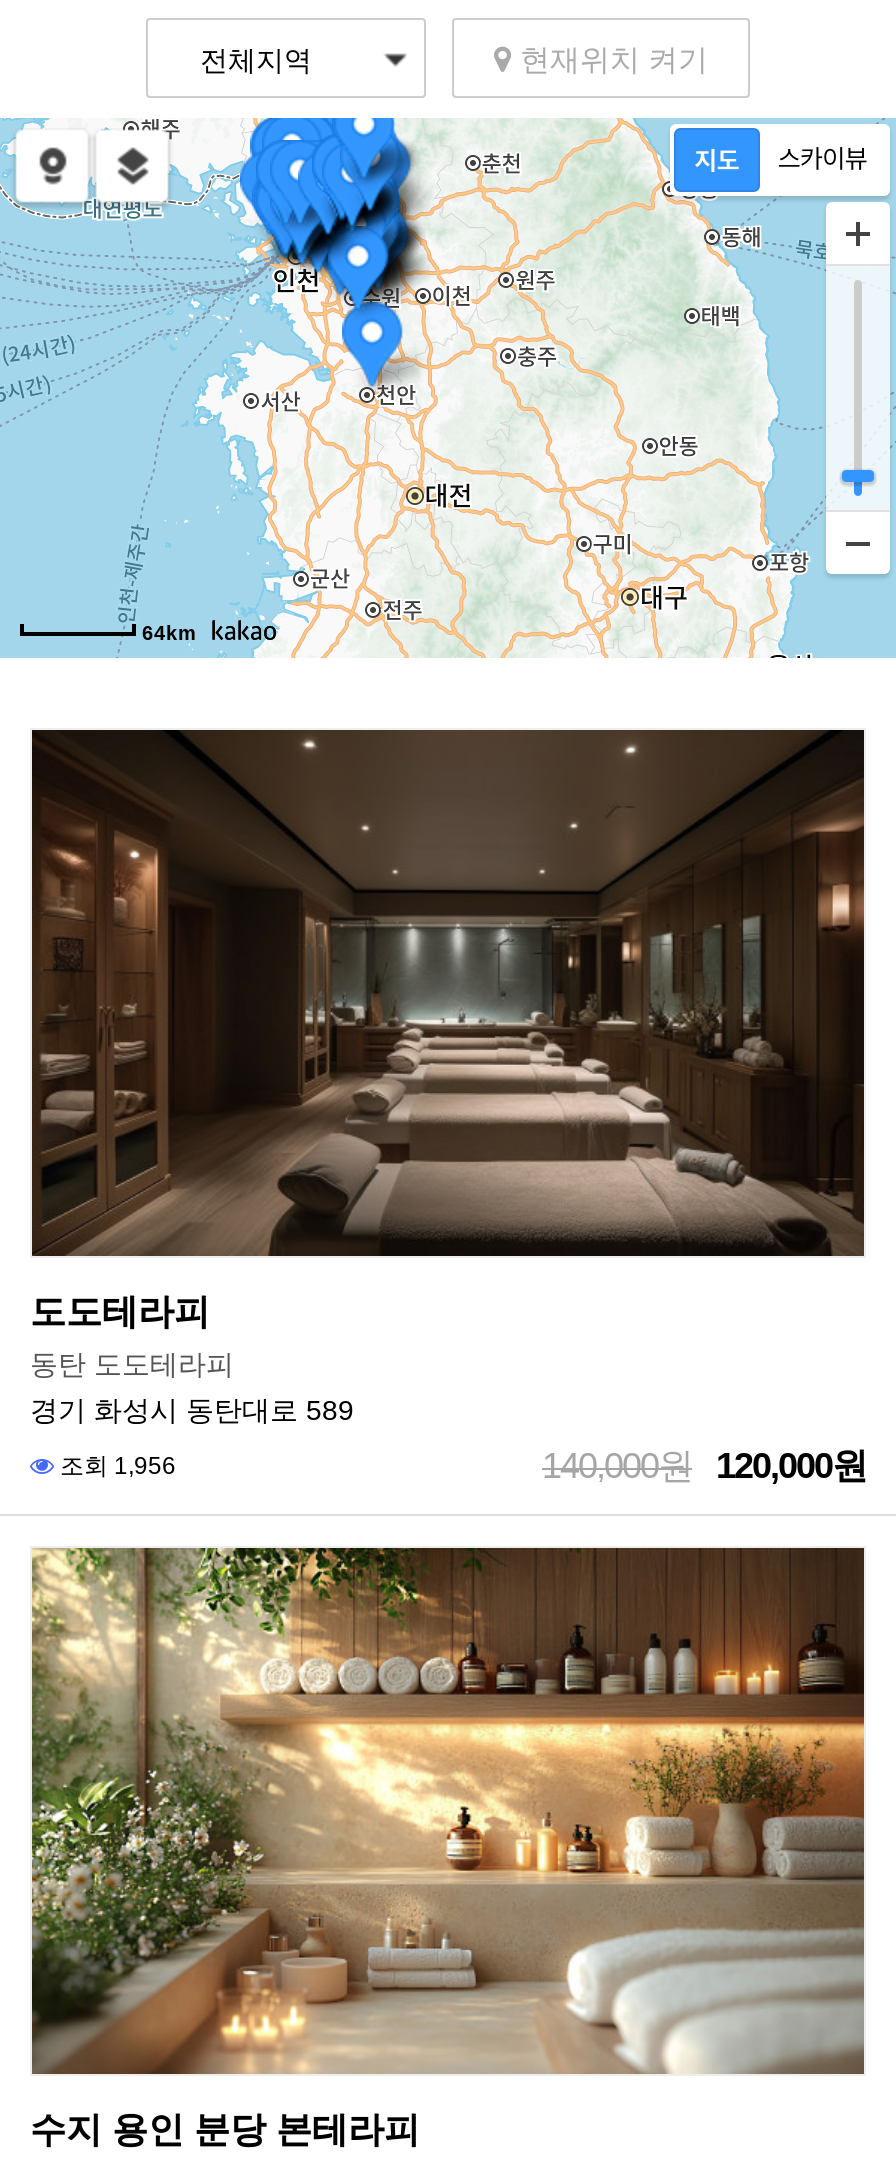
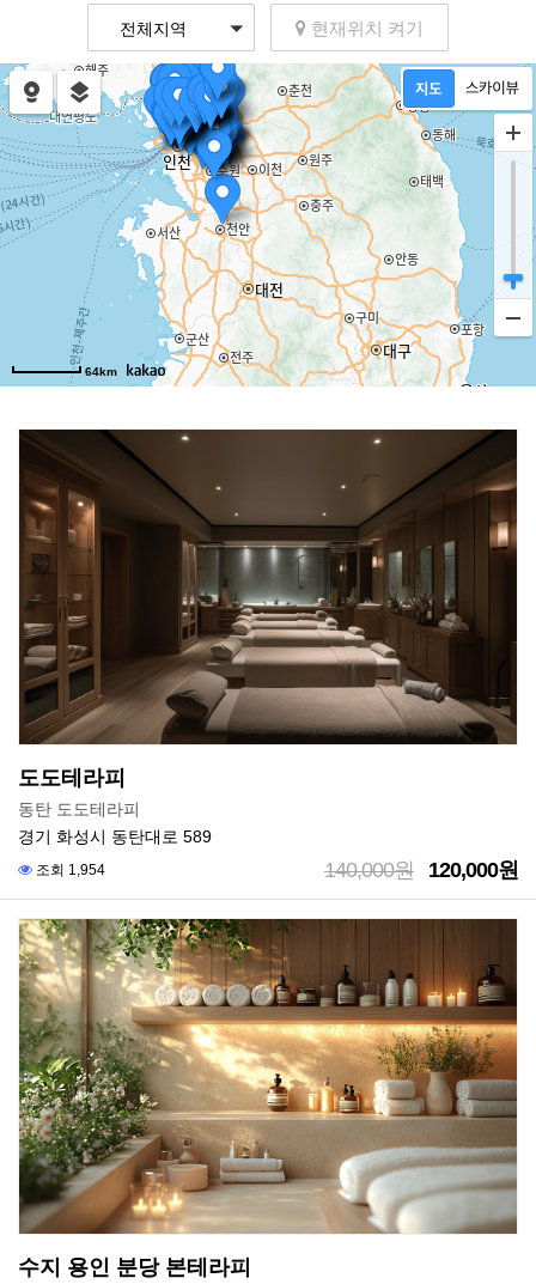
[54,1452,176,1480] 조회 1,956 -> [32,861,105,878] 조회 1,954

